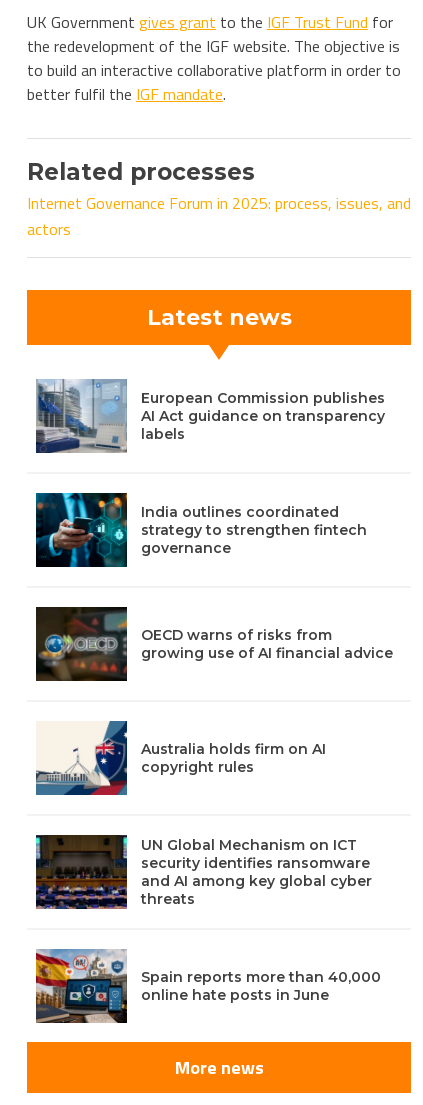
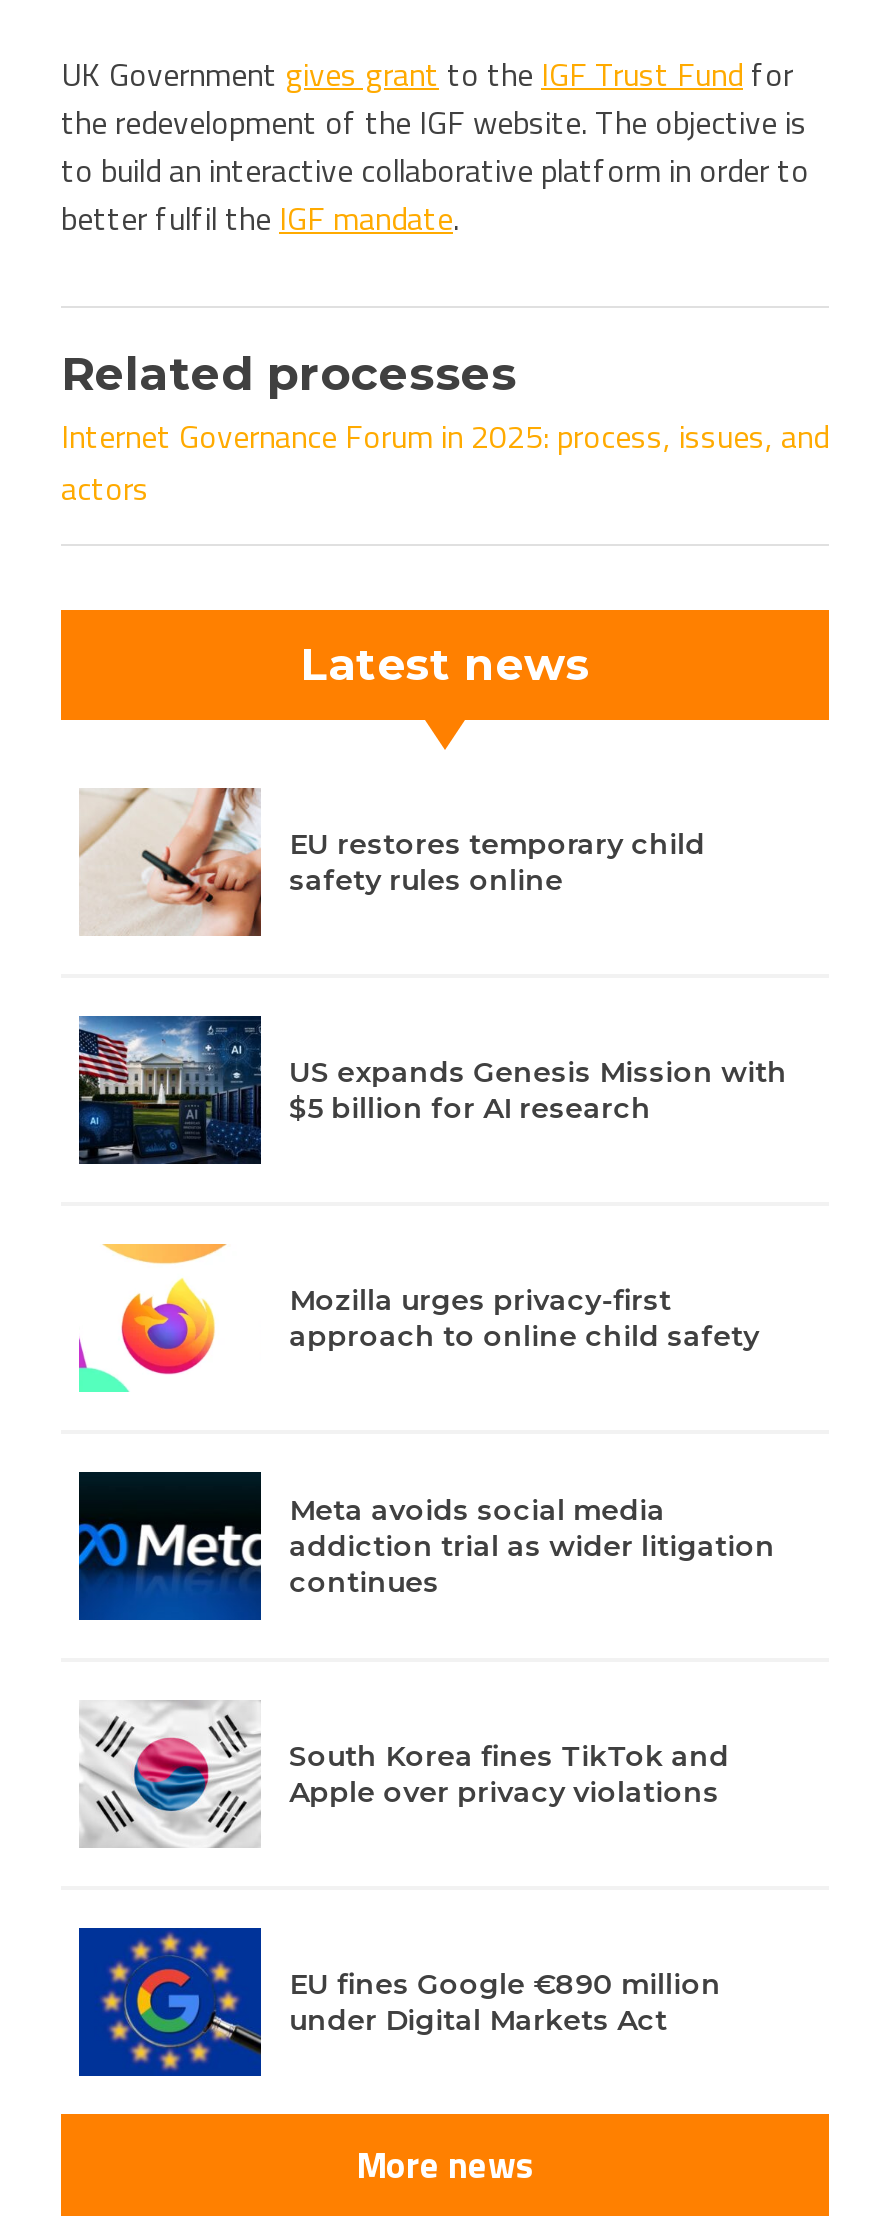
[35,379,385,454] [image] | European Commission publishes | AI Act guidance on transparency | labels -> [79,786,705,936] [image] | EU restores temporary child | safety rules online
[35,492,367,567] [image] | India outlines coordinated | strategy to strengthen fintech | governance -> [77,1014,787,1164] [image] | US expands Genesis Mission with | $5 billion for AI research
[35,606,393,682] [image] | OECD warns of risks from | growing use of AI financial advice -> [77,1242,759,1394] [image] | Mozilla urges privacy-first | approach to online child safety
[36,720,326,796] [image] | Australia holds firm on AI | copyright rules -> [77,1470,775,1622] [image] | Meta avoids social media | addiction trial as wider litigation | continues
[35,834,372,910] [image] | UN Global Mechanism on ICT | security identifies ransomware | and AI among key global cyber | threats -> [79,1700,729,1848] [image] | South Korea fines TikTok and | Apple over privacy violations
[35,948,381,1024] [image] | Spain reports more than 40,000 | online hate posts in June -> [77,1926,721,2078] [image] | EU fines Google €890 million | under Digital Markets Act

